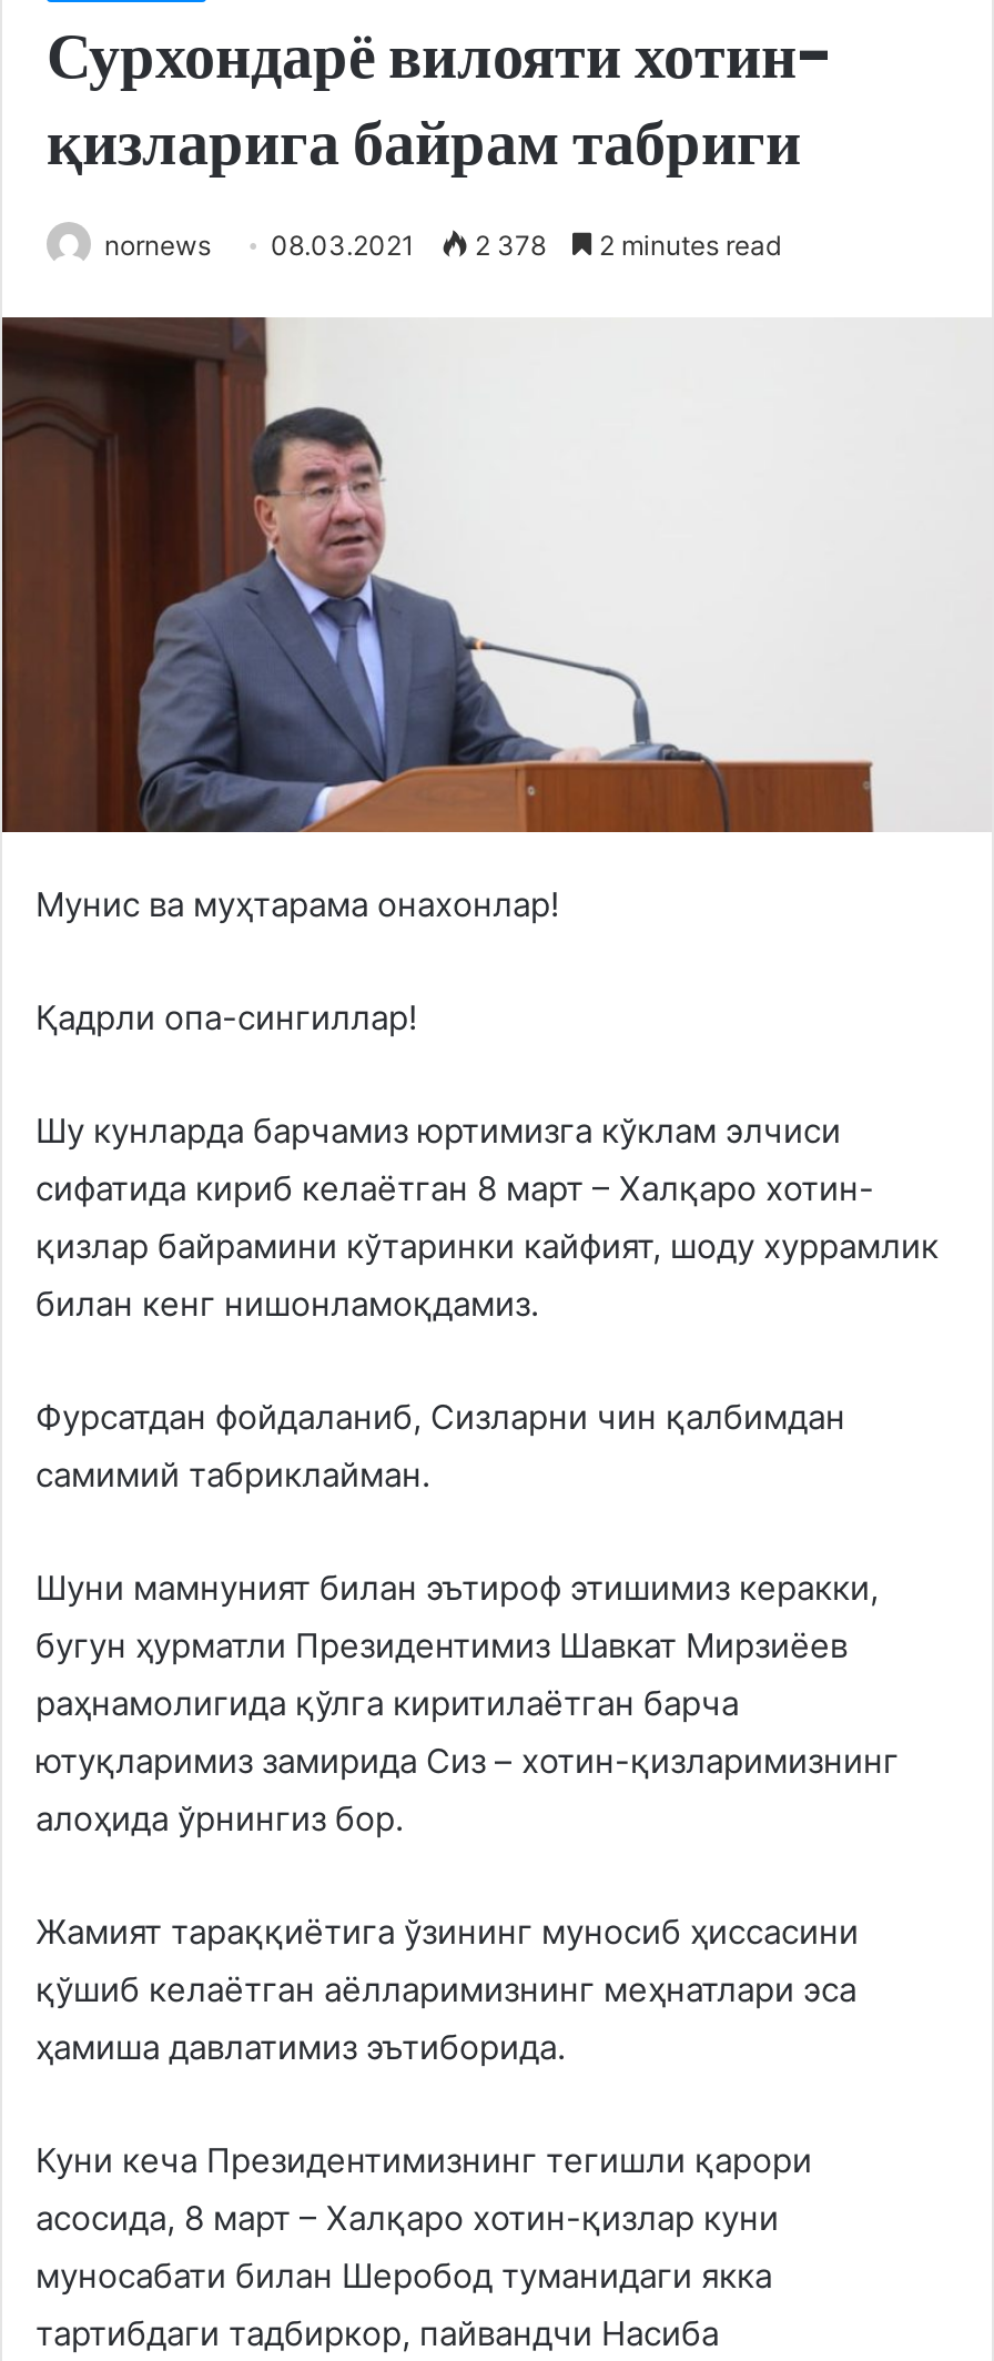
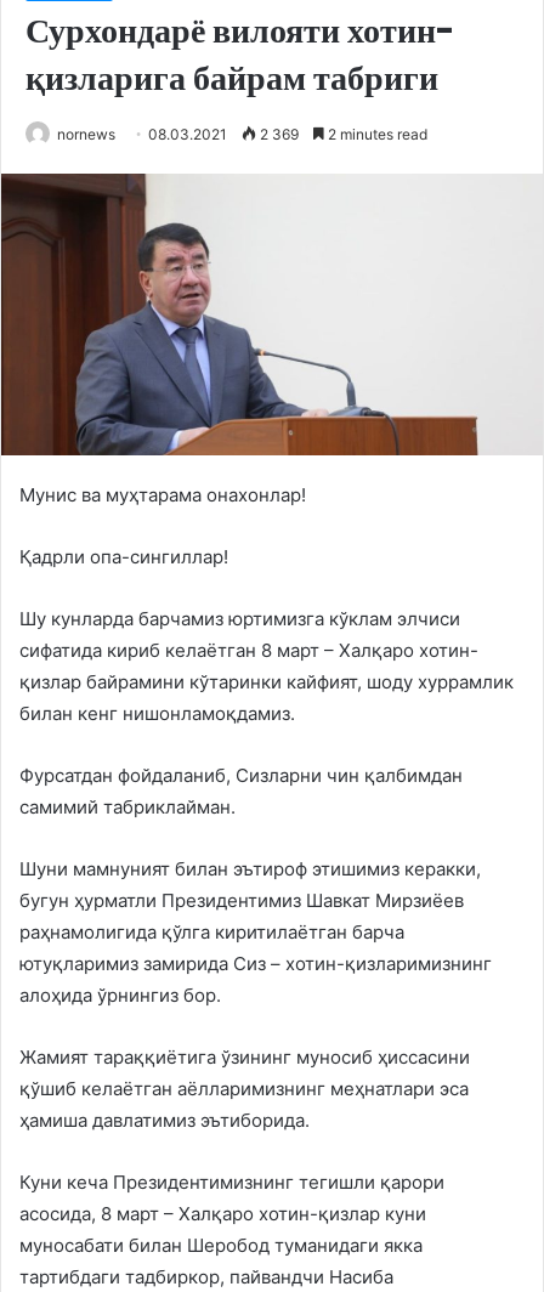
[104,229,781,263] nornews 08.03.2021 2 378 2 minutes read -> [57,125,427,144] nornews 08.03.2021 2 369 2 minutes read

